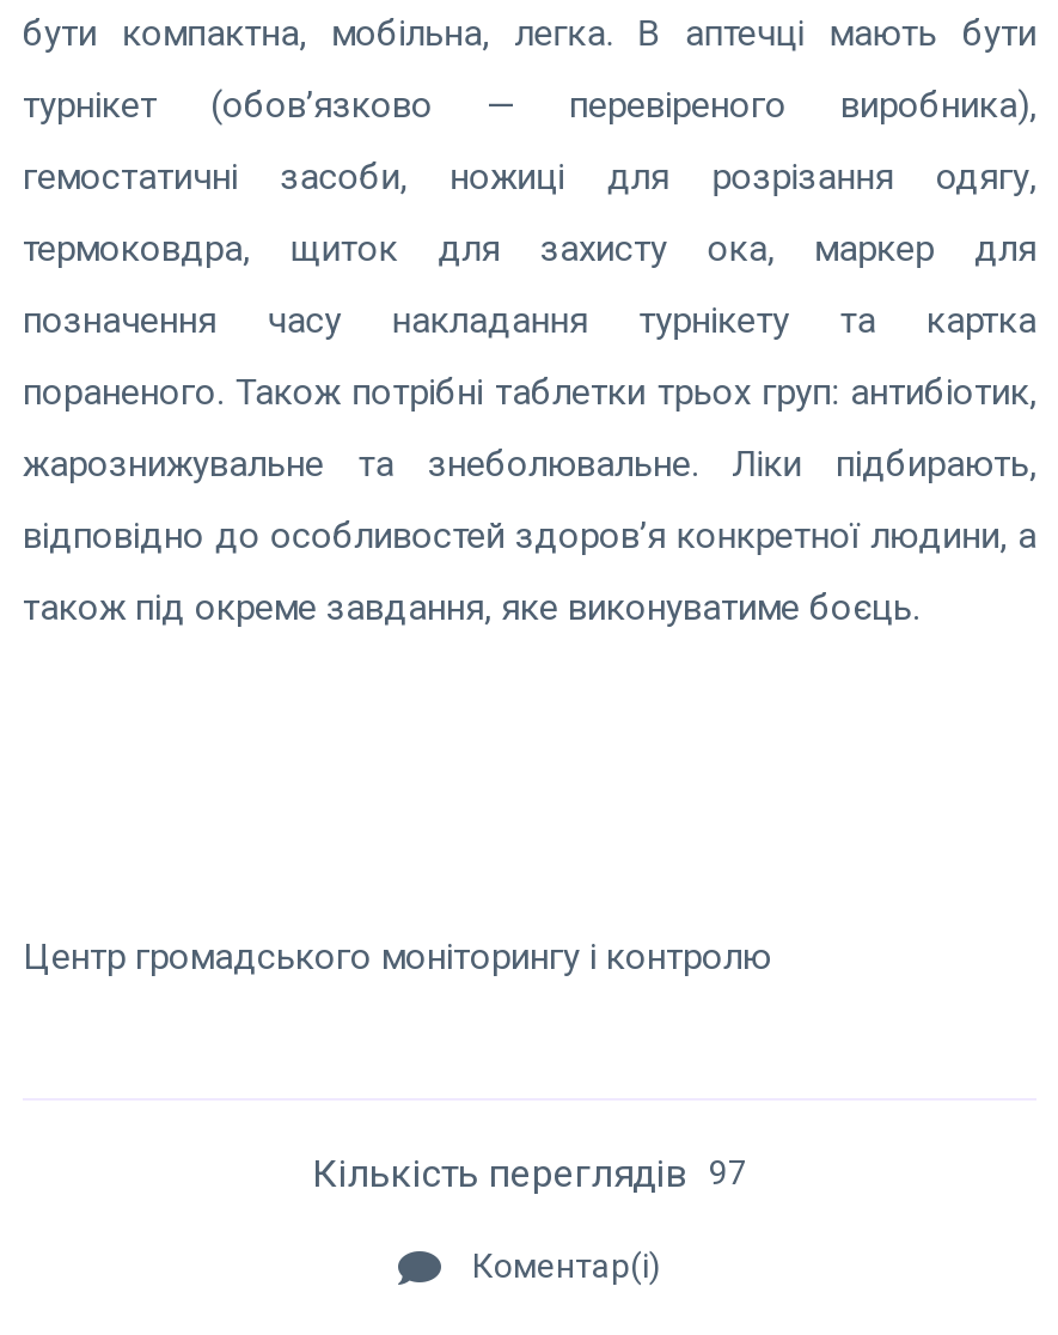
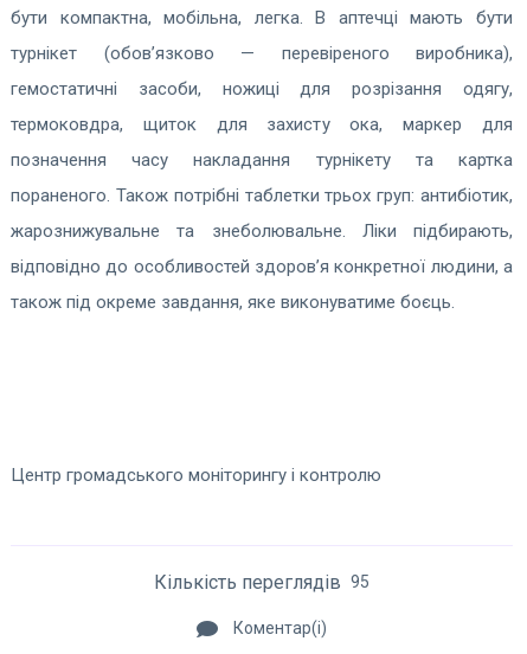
[312,1152,747,1197] Кількість переглядів 97 -> [154,572,369,594] Кількість переглядів 95

